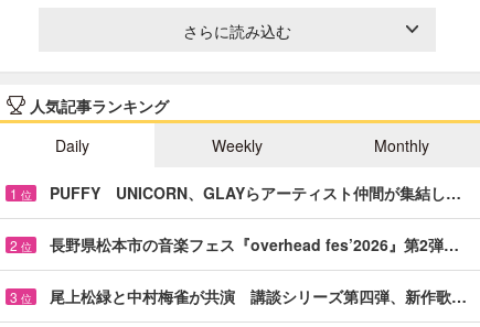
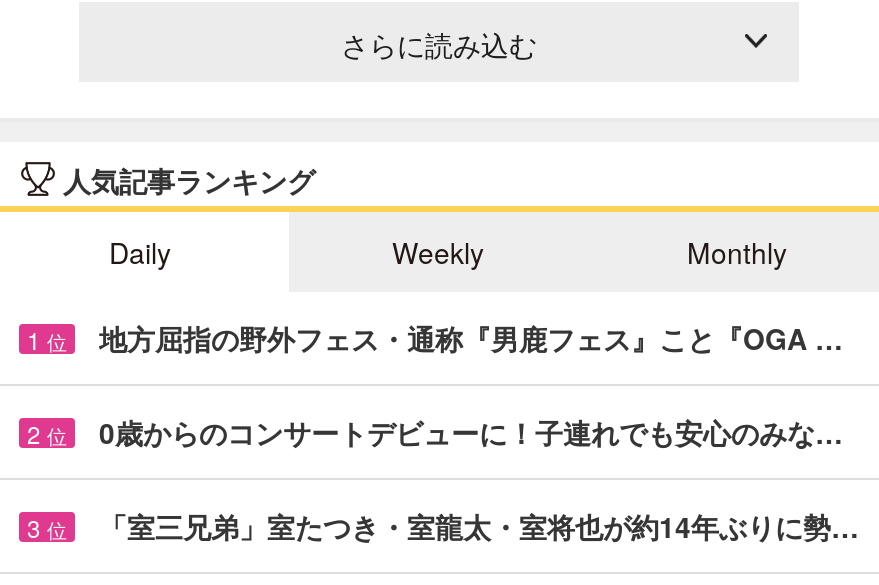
[50,181,461,203] PUFFY UNICORN、GLAYらアーティスト仲間が集結し… -> [99,318,843,358] 地方屈指の野外フェス・通称『男鹿フェス』こと『OGA …
[50,233,459,255] 長野県松本市の音楽フェス『overhead fes’2026』第2弾… -> [99,412,843,452] 0歳からのコンサートデビューに！子連れでも安心のみな…
[50,285,467,307] 尾上松緑と中村梅雀が共演 講談シリーズ第四弾、新作歌… -> [99,506,859,546] 「室三兄弟」室たつき・室龍太・室将也が約14年ぶりに勢…

